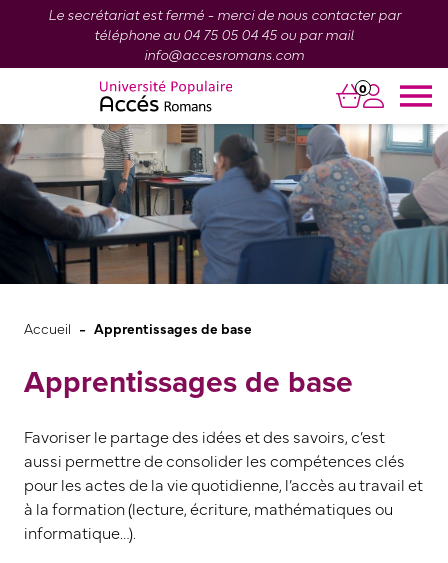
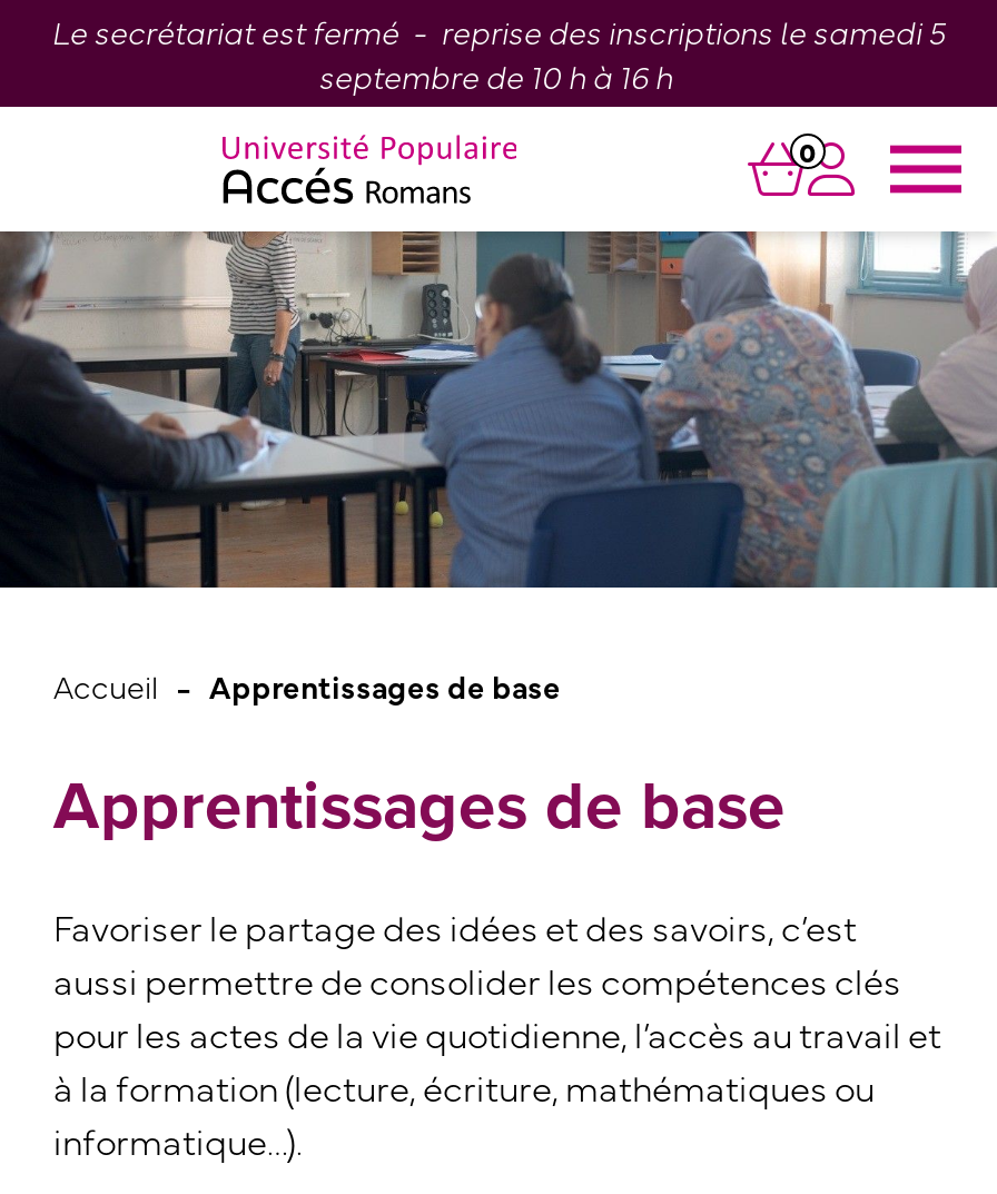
[47,4,400,63] Le secrétariat est fermé - merci de nous contacter par | téléphone au 04 75 05 04 45 ou par mail | info@accesromans.com -> [51,9,946,96] Le secrétariat est fermé - reprise des inscriptions le samedi 5 | septembre de 10 h à 16 h

